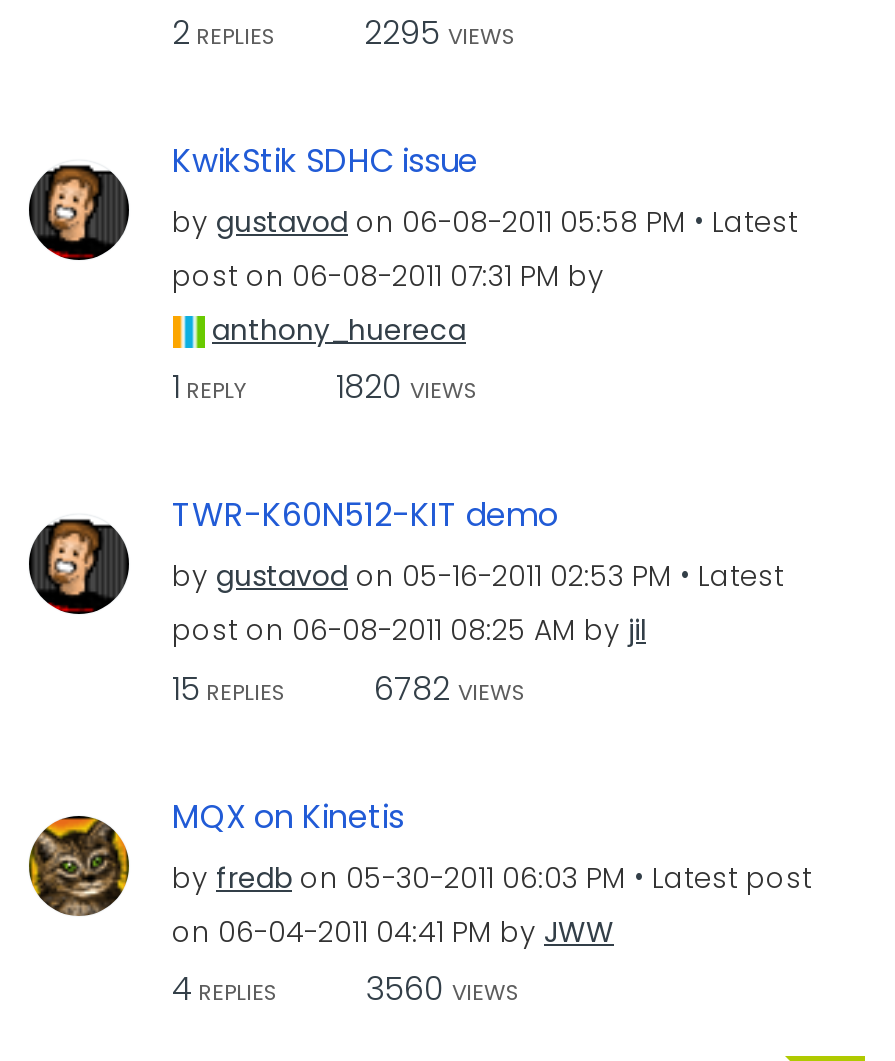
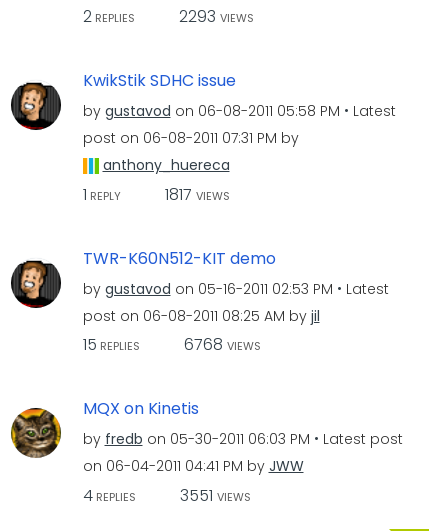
[172,9,516,55] 2 REPLIES 2295 VIEWS -> [82,5,253,28] 2 REPLIES 2293 VIEWS
[172,364,478,410] 1 REPLY 1820 VIEWS -> [82,182,229,205] 1 REPLY 1817 VIEWS
[172,665,526,711] 15 REPLIES 6782 VIEWS -> [82,333,260,356] 15 REPLIES 6768 VIEWS
[172,966,520,1012] 4 REPLIES 3560 VIEWS -> [82,483,250,506] 4 REPLIES 3551 VIEWS

